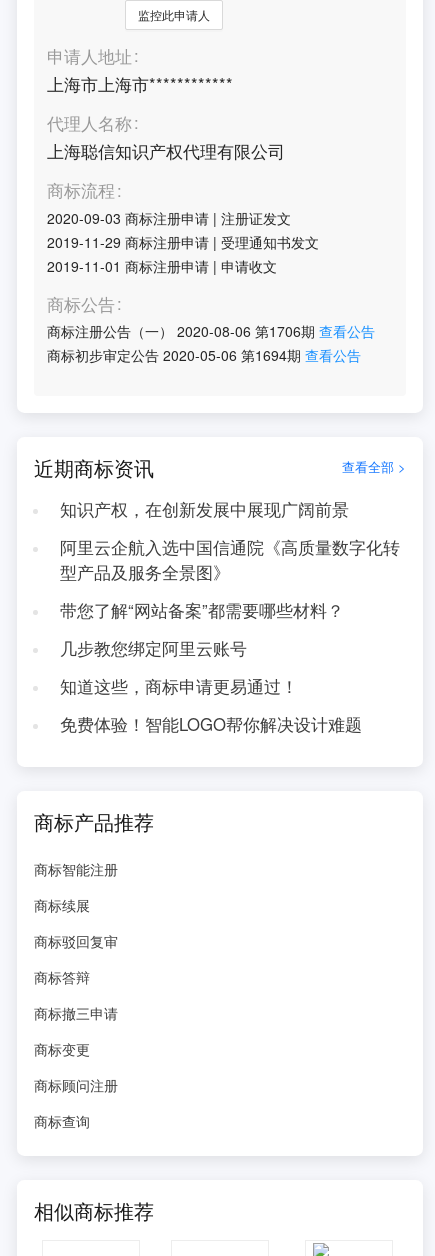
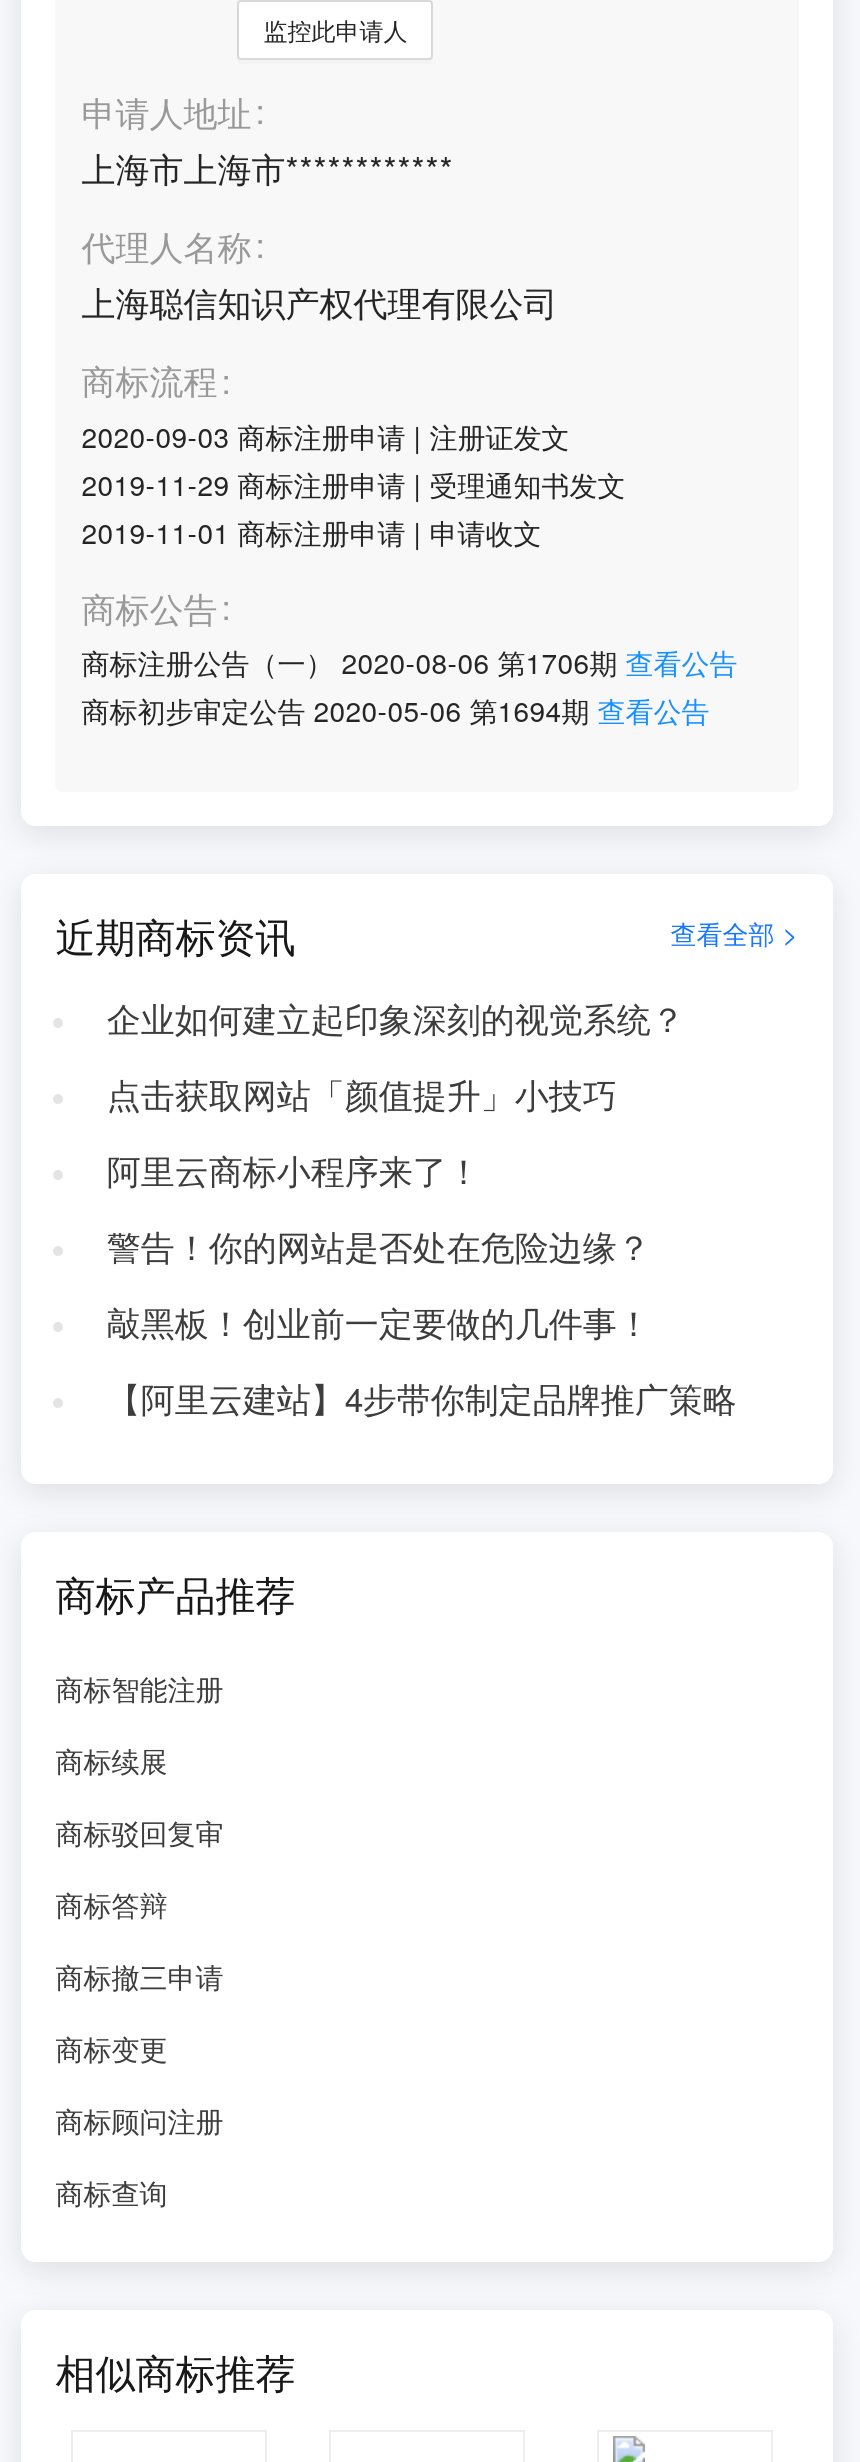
[60,497,349,521] 知识产权，在创新发展中展现广阔前景 -> [107,994,685,1042] 企业如何建立起印象深刻的视觉系统？
[60,535,400,584] 阿里云企航入选中国信通院《高质量数字化转 | 型产品及服务全景图》 -> [107,1070,617,1118] 点击获取网站「颜值提升」小技巧
[60,598,344,622] 带您了解“网站备案”都需要哪些材料？ -> [107,1146,481,1194] 阿里云商标小程序来了！
[60,636,247,660] 几步教您绑定阿里云账号 -> [107,1222,651,1270] 警告！你的网站是否处在危险边缘？
[60,674,298,698] 知道这些，商标申请更易通过！ -> [107,1298,651,1346] 敲黑板！创业前一定要做的几件事！
[60,712,362,736] 免费体验！智能LOGO帮你解决设计难题 -> [107,1374,737,1422] 【阿里云建站】4步带你制定品牌推广策略

